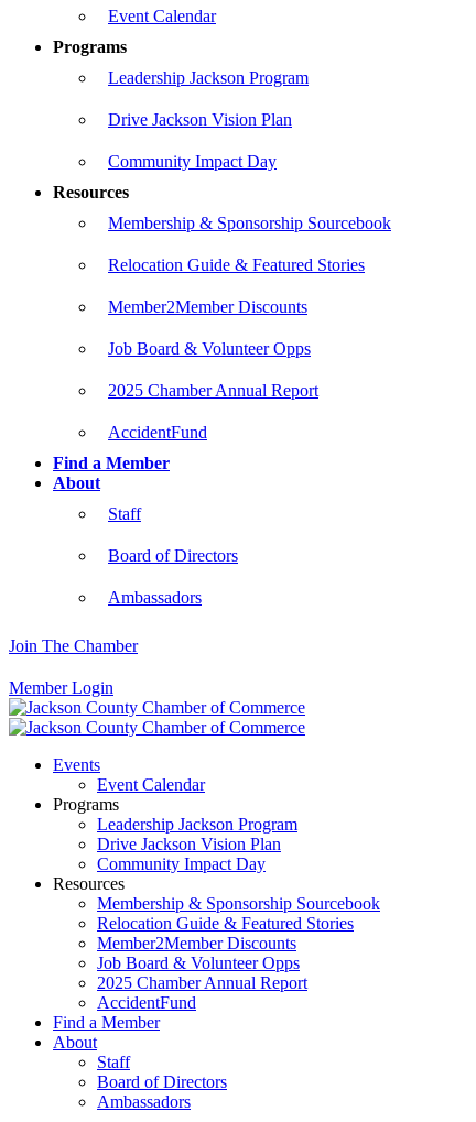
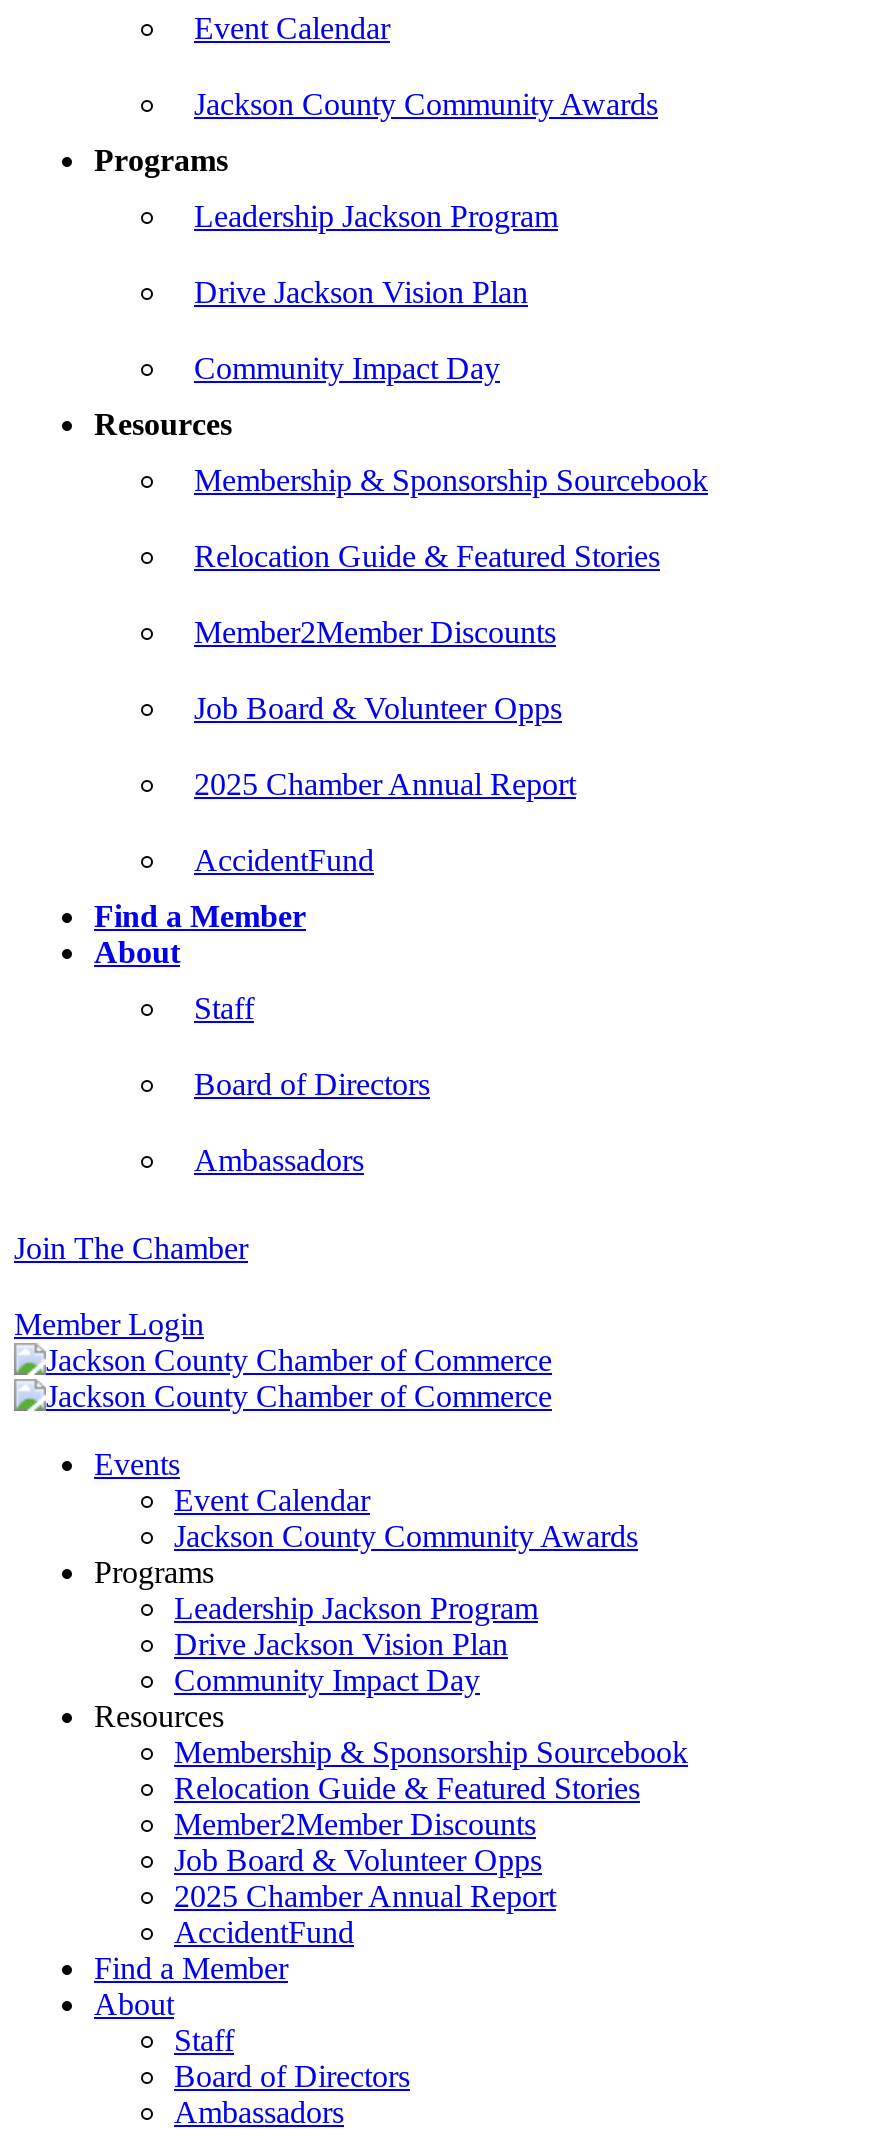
none -> [194,87,658,121] Jackson County Community Awards
none -> [174,1519,638,1553] Jackson County Community Awards

